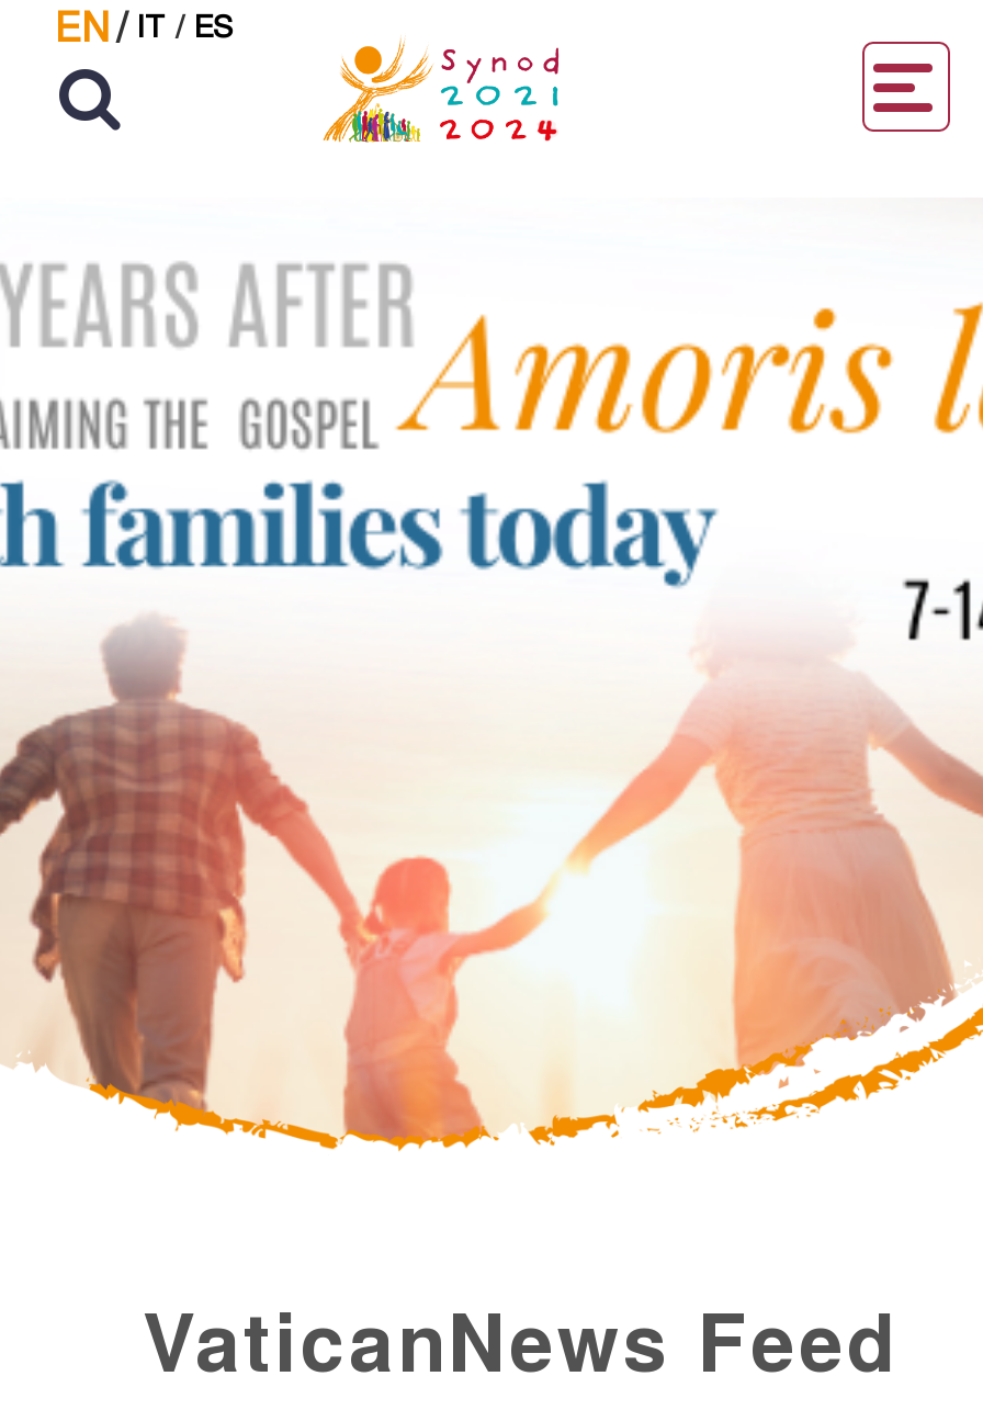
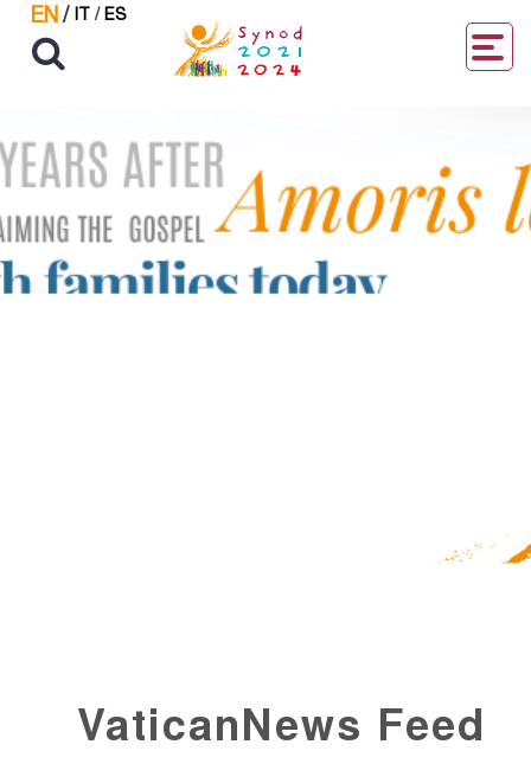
[7,542,976,1152] [image] -> none

